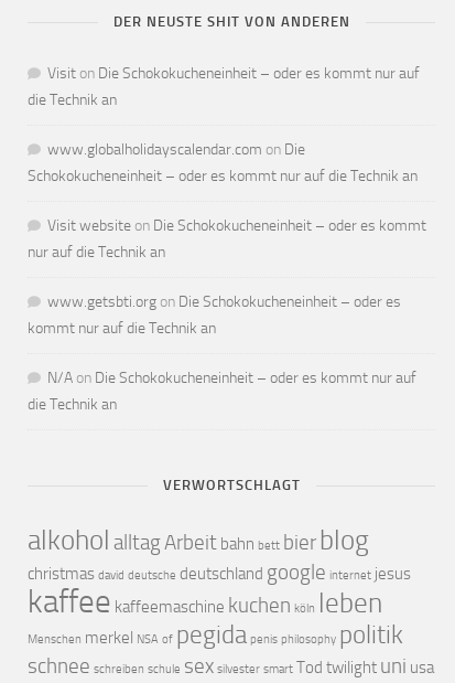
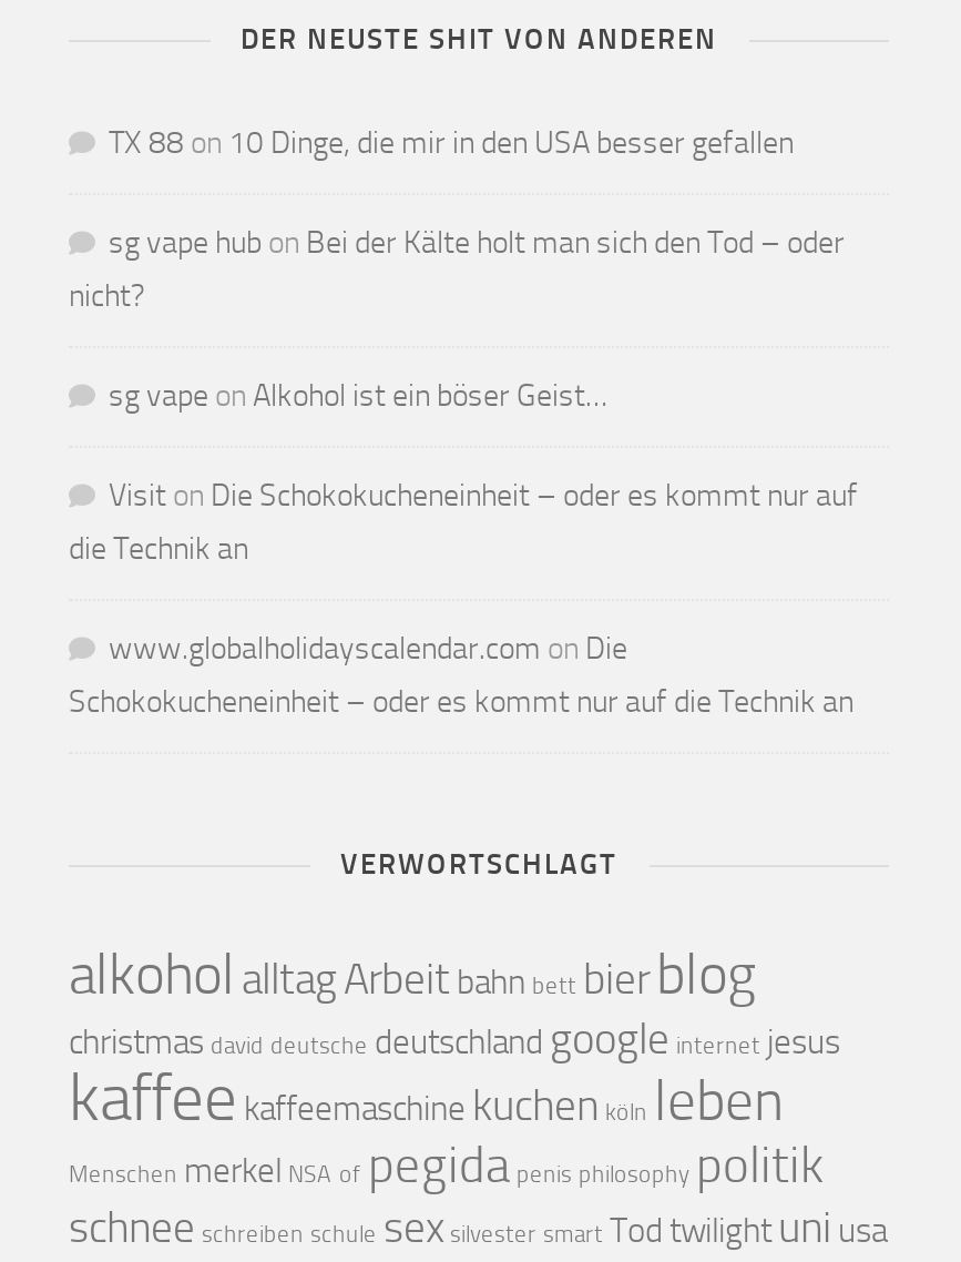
none -> [69,124,845,415] TX 88 on 10 Dinge, die mir in den USA besser gefallen | sg vape hub on Bei der Kälte holt man sich den Tod – oder | nicht? | sg vape on Alkohol ist ein böser Geist…
moved [28,64,420,185] -> [69,477,858,721]: Visit on Die Schokokucheneinheit – oder es kommt nur auf | die Technik an | www.globalholidayscalendar.com on Die | Schokokucheneinheit – oder es kommt nur auf die Technik an
[28,216,426,414] Visit website on Die Schokokucheneinheit – oder es kommt | nur auf die Technik an | www.getsbti.org on Die Schokokucheneinheit – oder es | kommt nur auf die Technik an | N/A on Die Schokokucheneinheit – oder es kommt nur auf | die Technik an -> none

